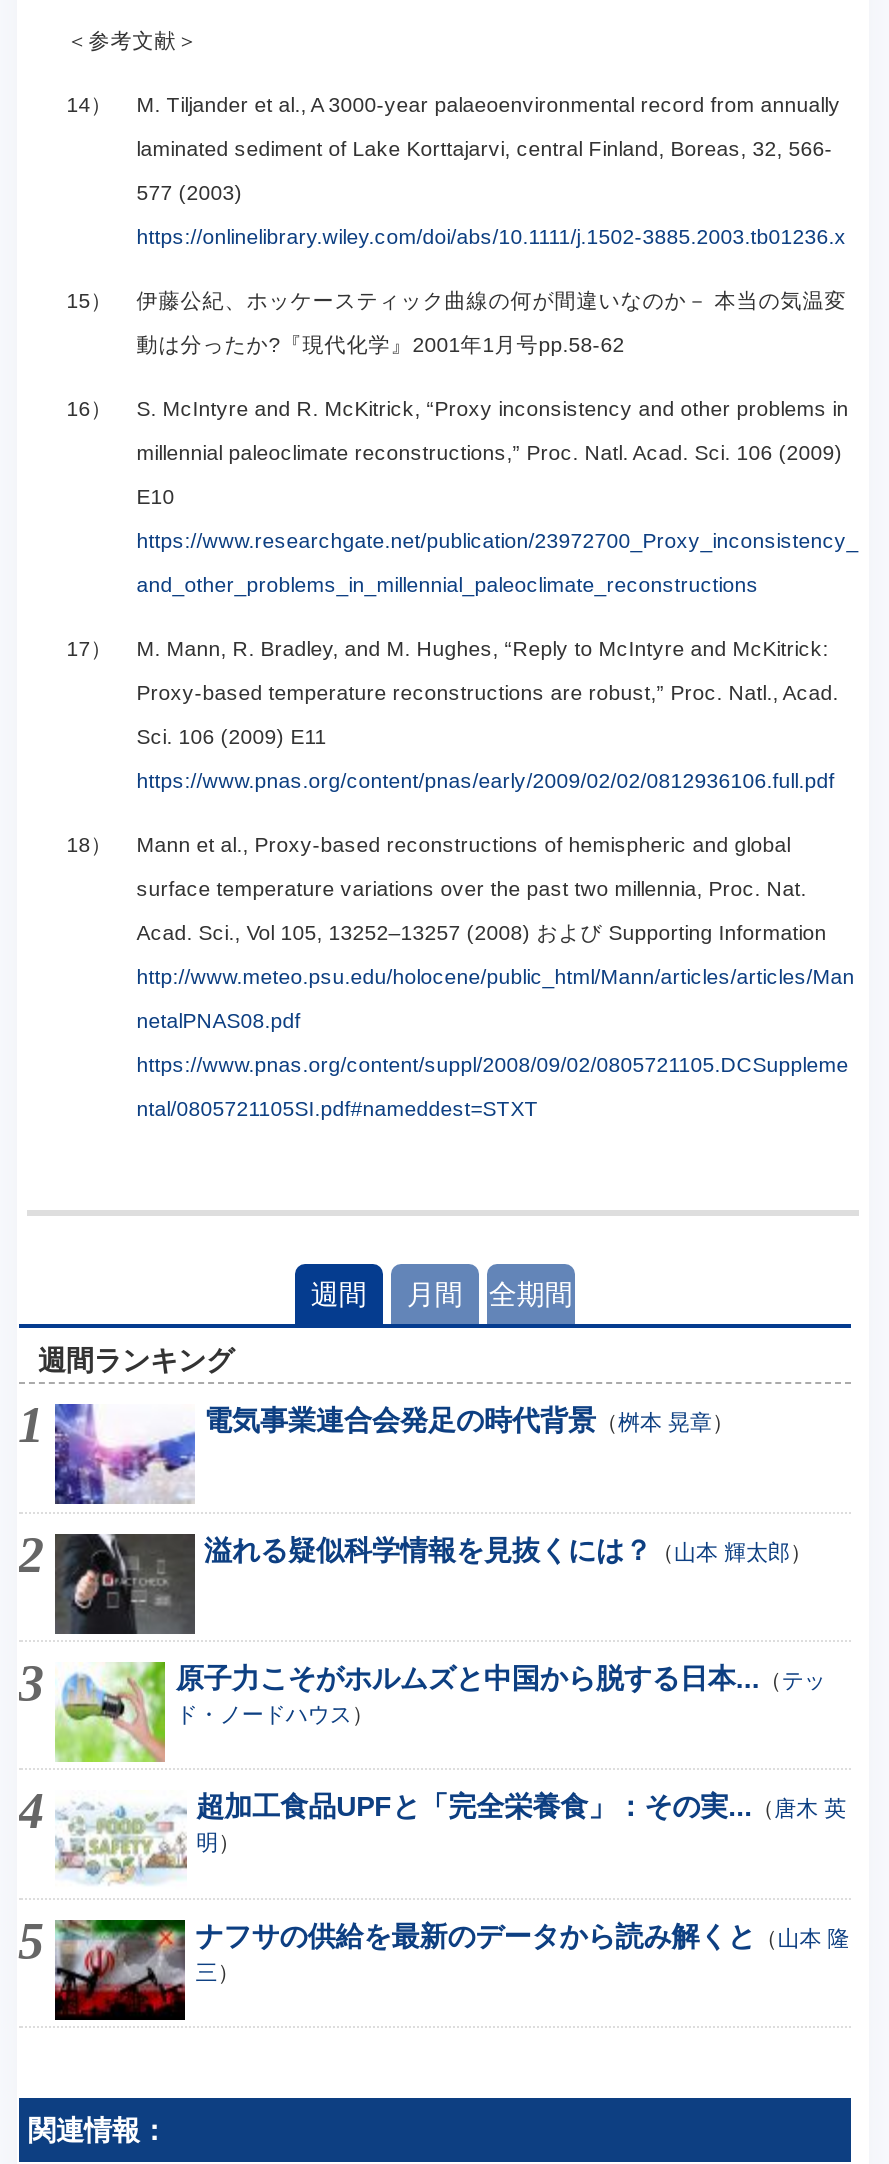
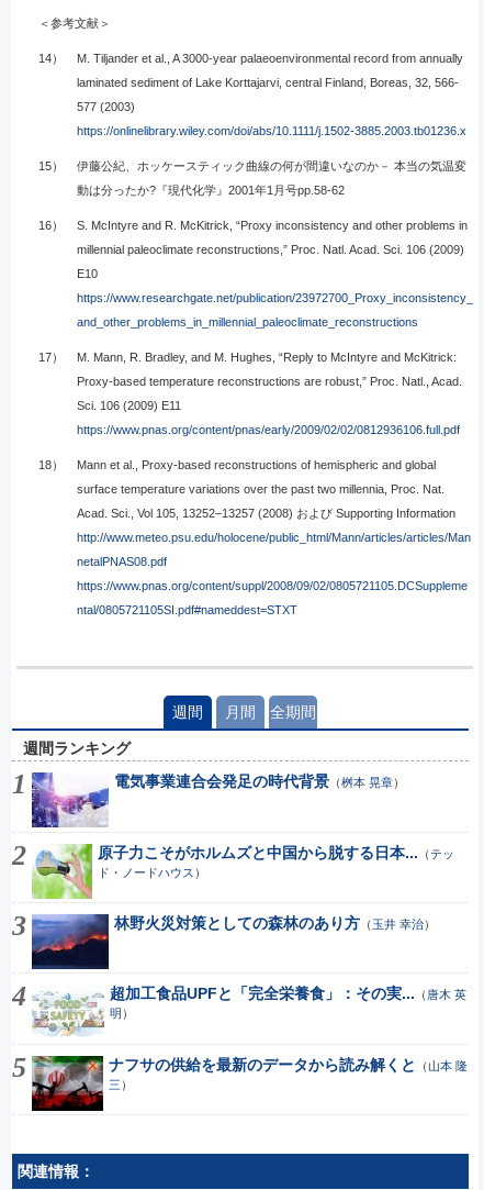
[53,1532,812,1636] [image] | 溢れる疑似科学情報を見抜くには？（山本 輝太郎） -> none
moved [21,1660,826,1766] -> [13,843,455,901]: [image] | 原子力こそがホルムズと中国から脱する日本...（テッ | ド・ノードハウス）
none -> [31,913,435,970] [image] | 林野火災対策としての森林のあり方（玉井 幸治）

